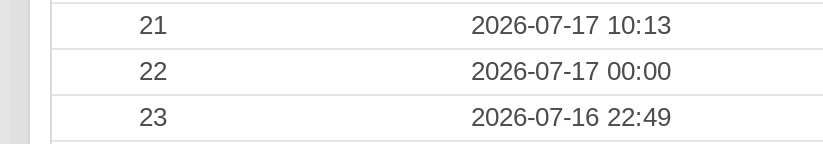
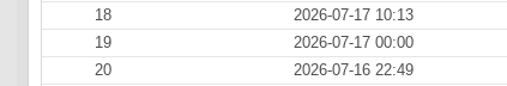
[139,10,167,40] 21 -> [94,6,111,24] 18
[139,56,167,86] 22 -> [94,33,111,51] 19
[139,102,167,132] 23 -> [94,61,111,79] 20

